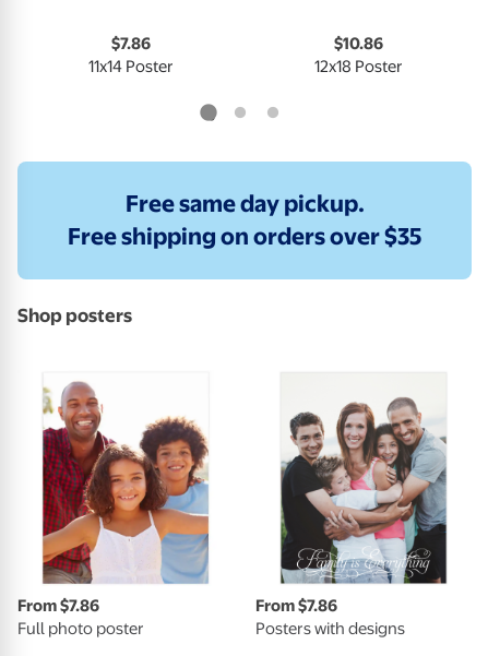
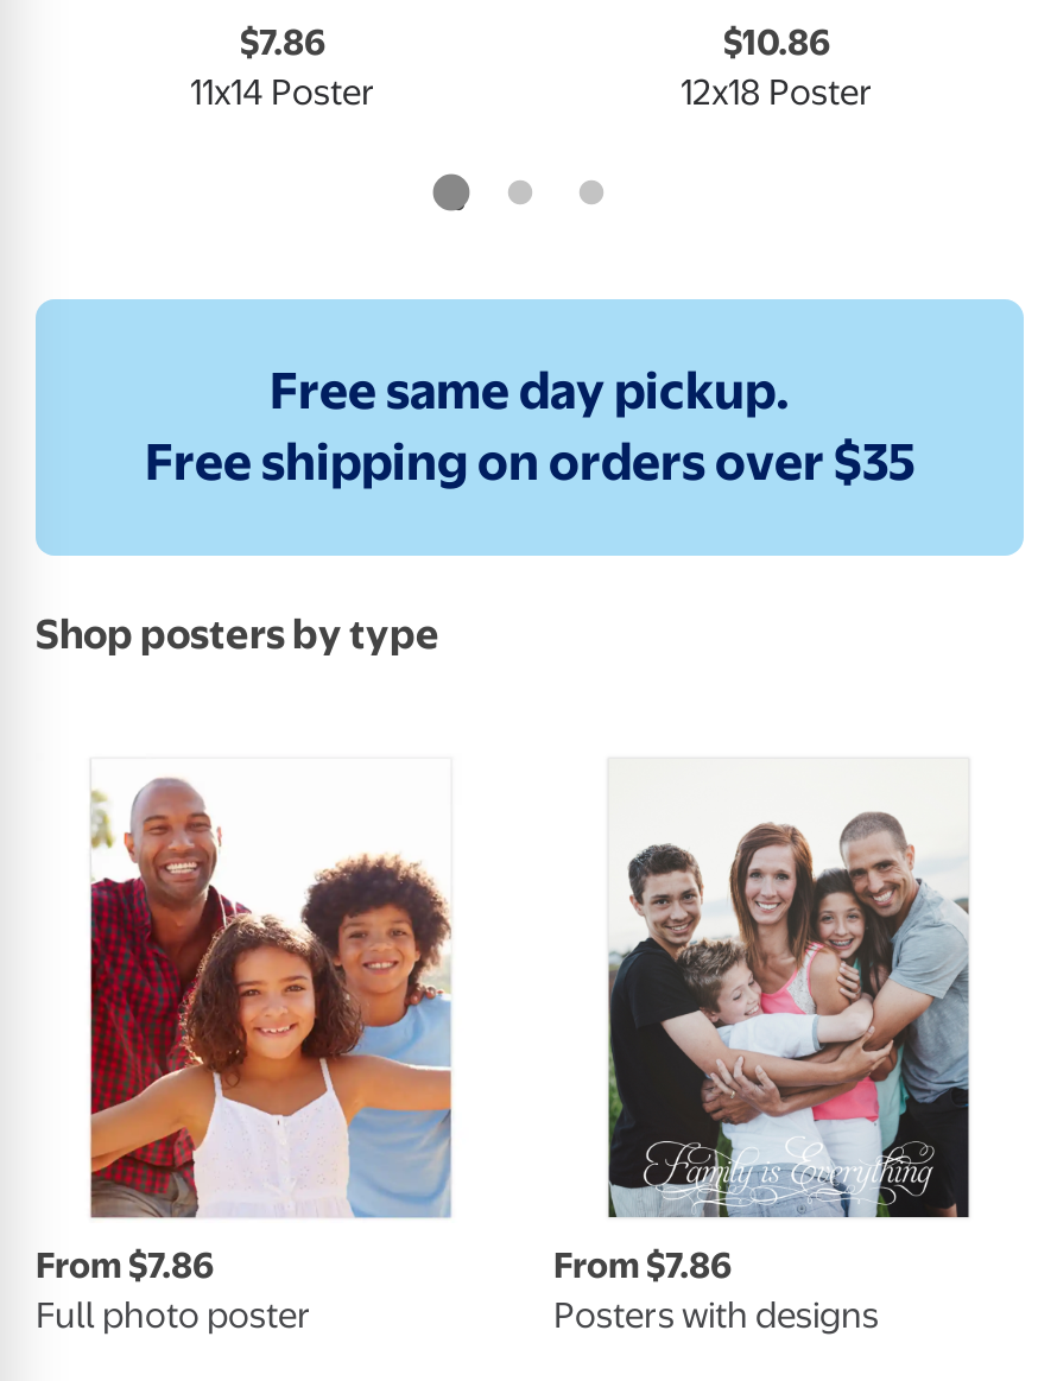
[17,305,132,327] Shop posters -> [36,611,439,659] Shop posters by type

